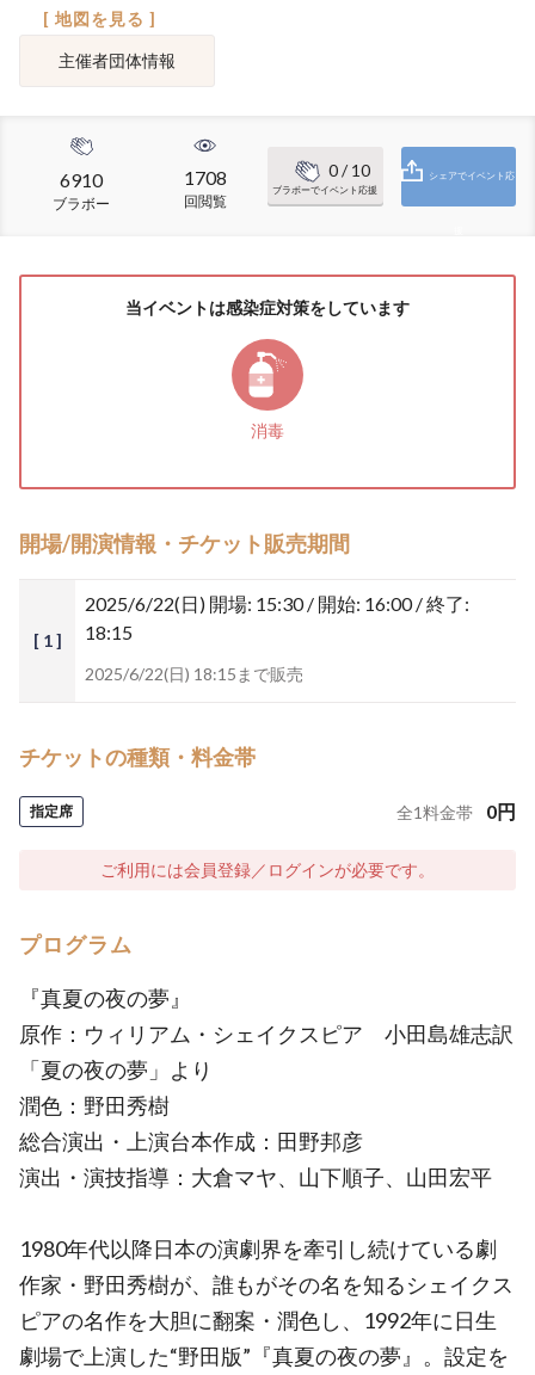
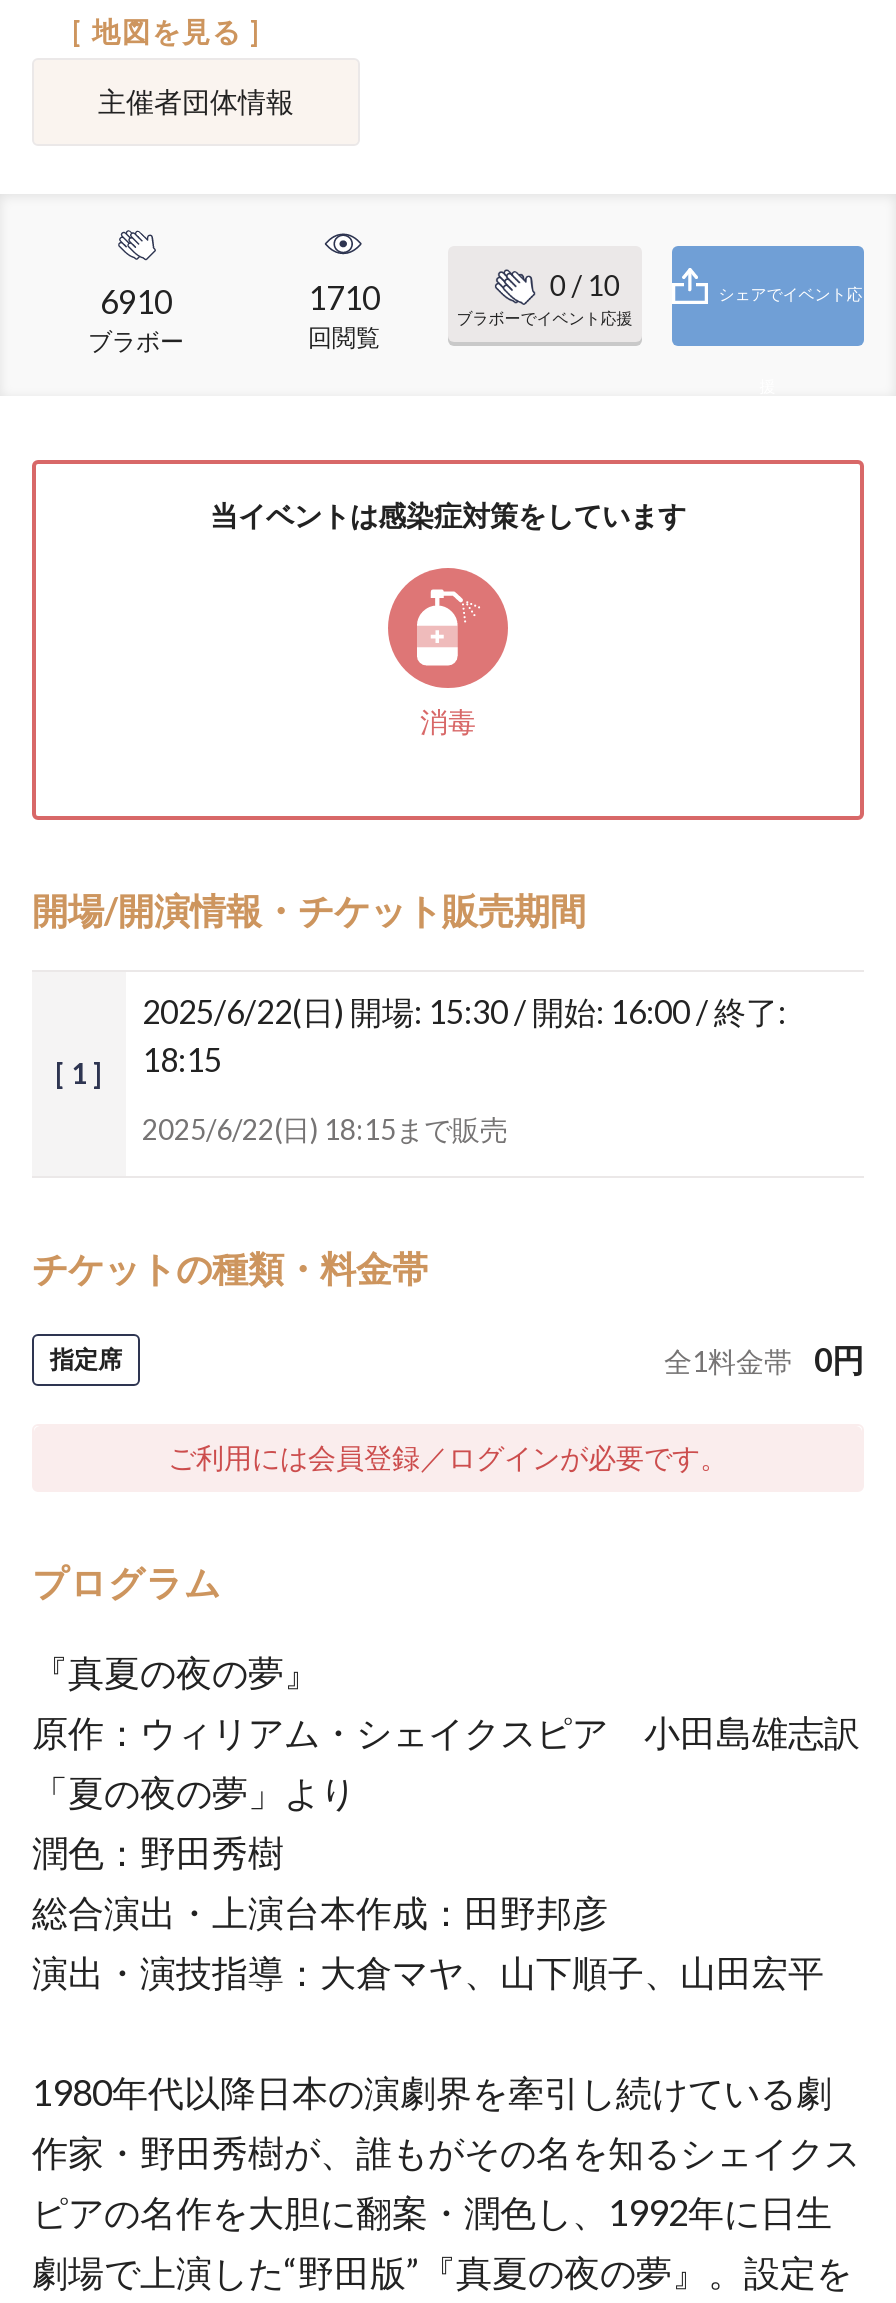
[184,166,227,189] 1708 -> [308,278,380,316] 1710

